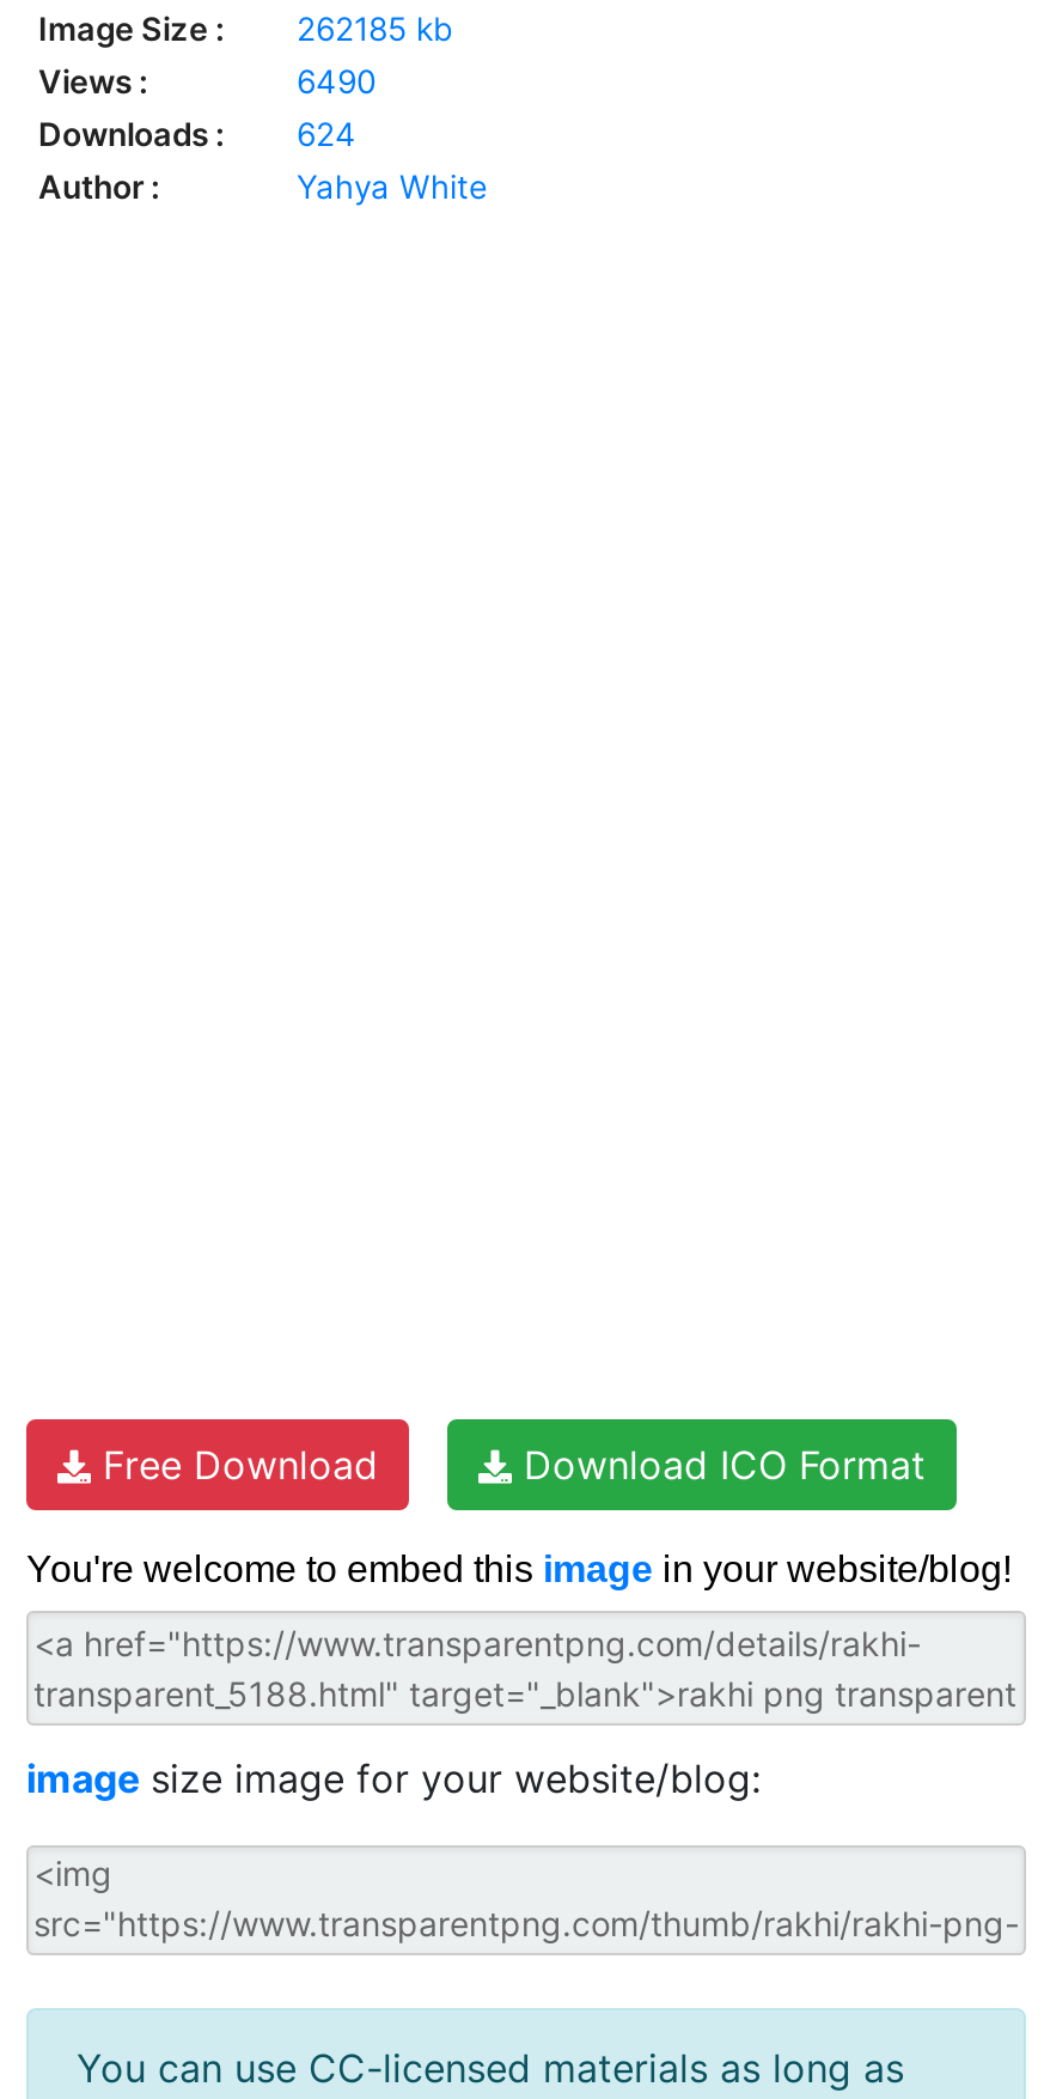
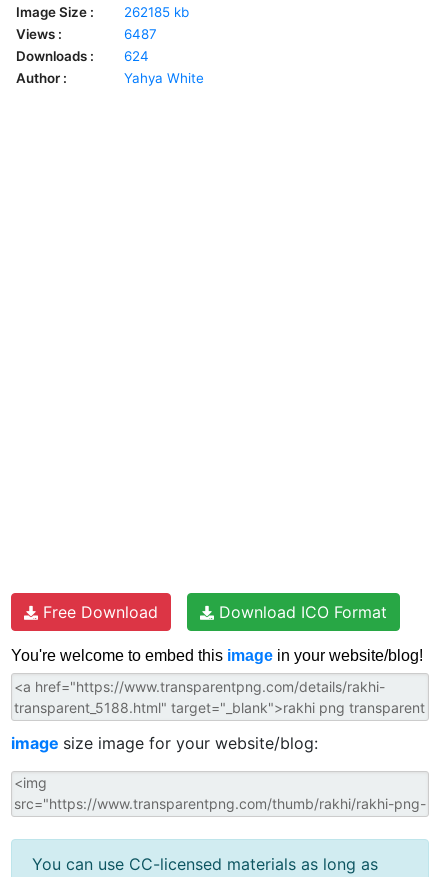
[297,62,376,101] 6490 -> [124,26,157,42] 6487

